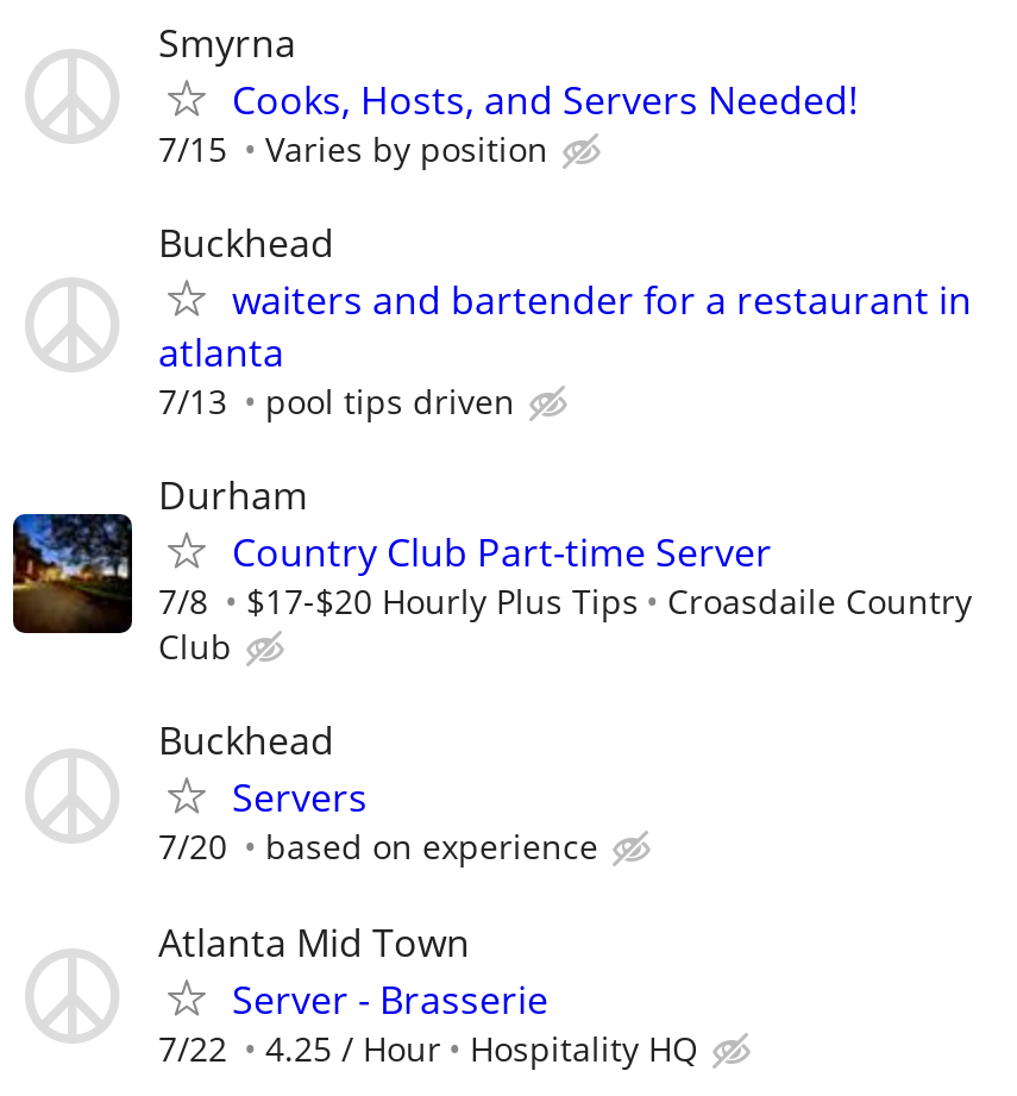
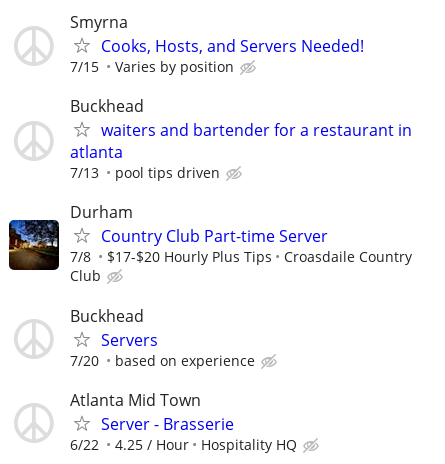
[158,1025,698,1071] 7/22 4.25 / Hour Hospitality HQ -> [70,435,297,454] 6/22 4.25 / Hour Hospitality HQ

